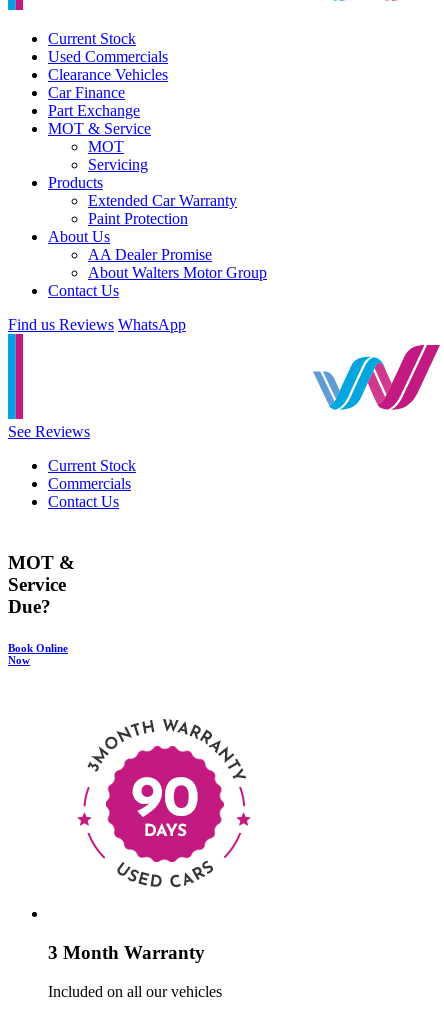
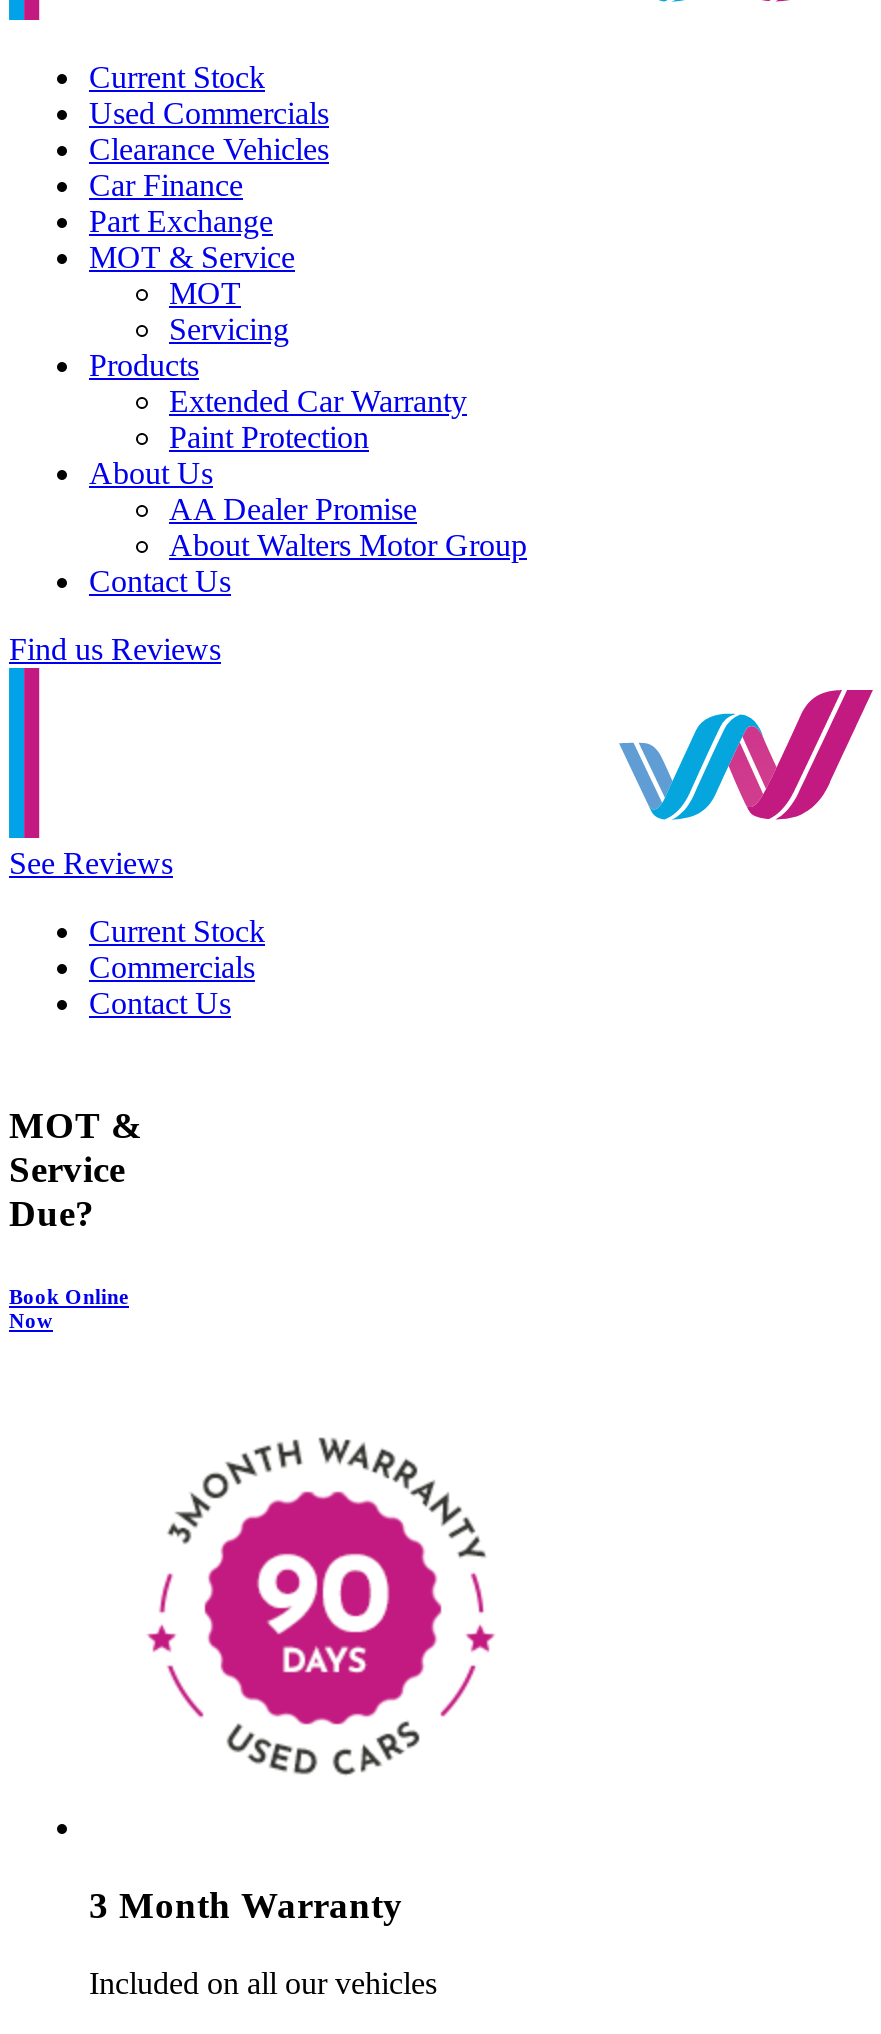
[8,316,186,333] Find us Reviews WhatsApp -> [9,632,221,666] Find us Reviews

